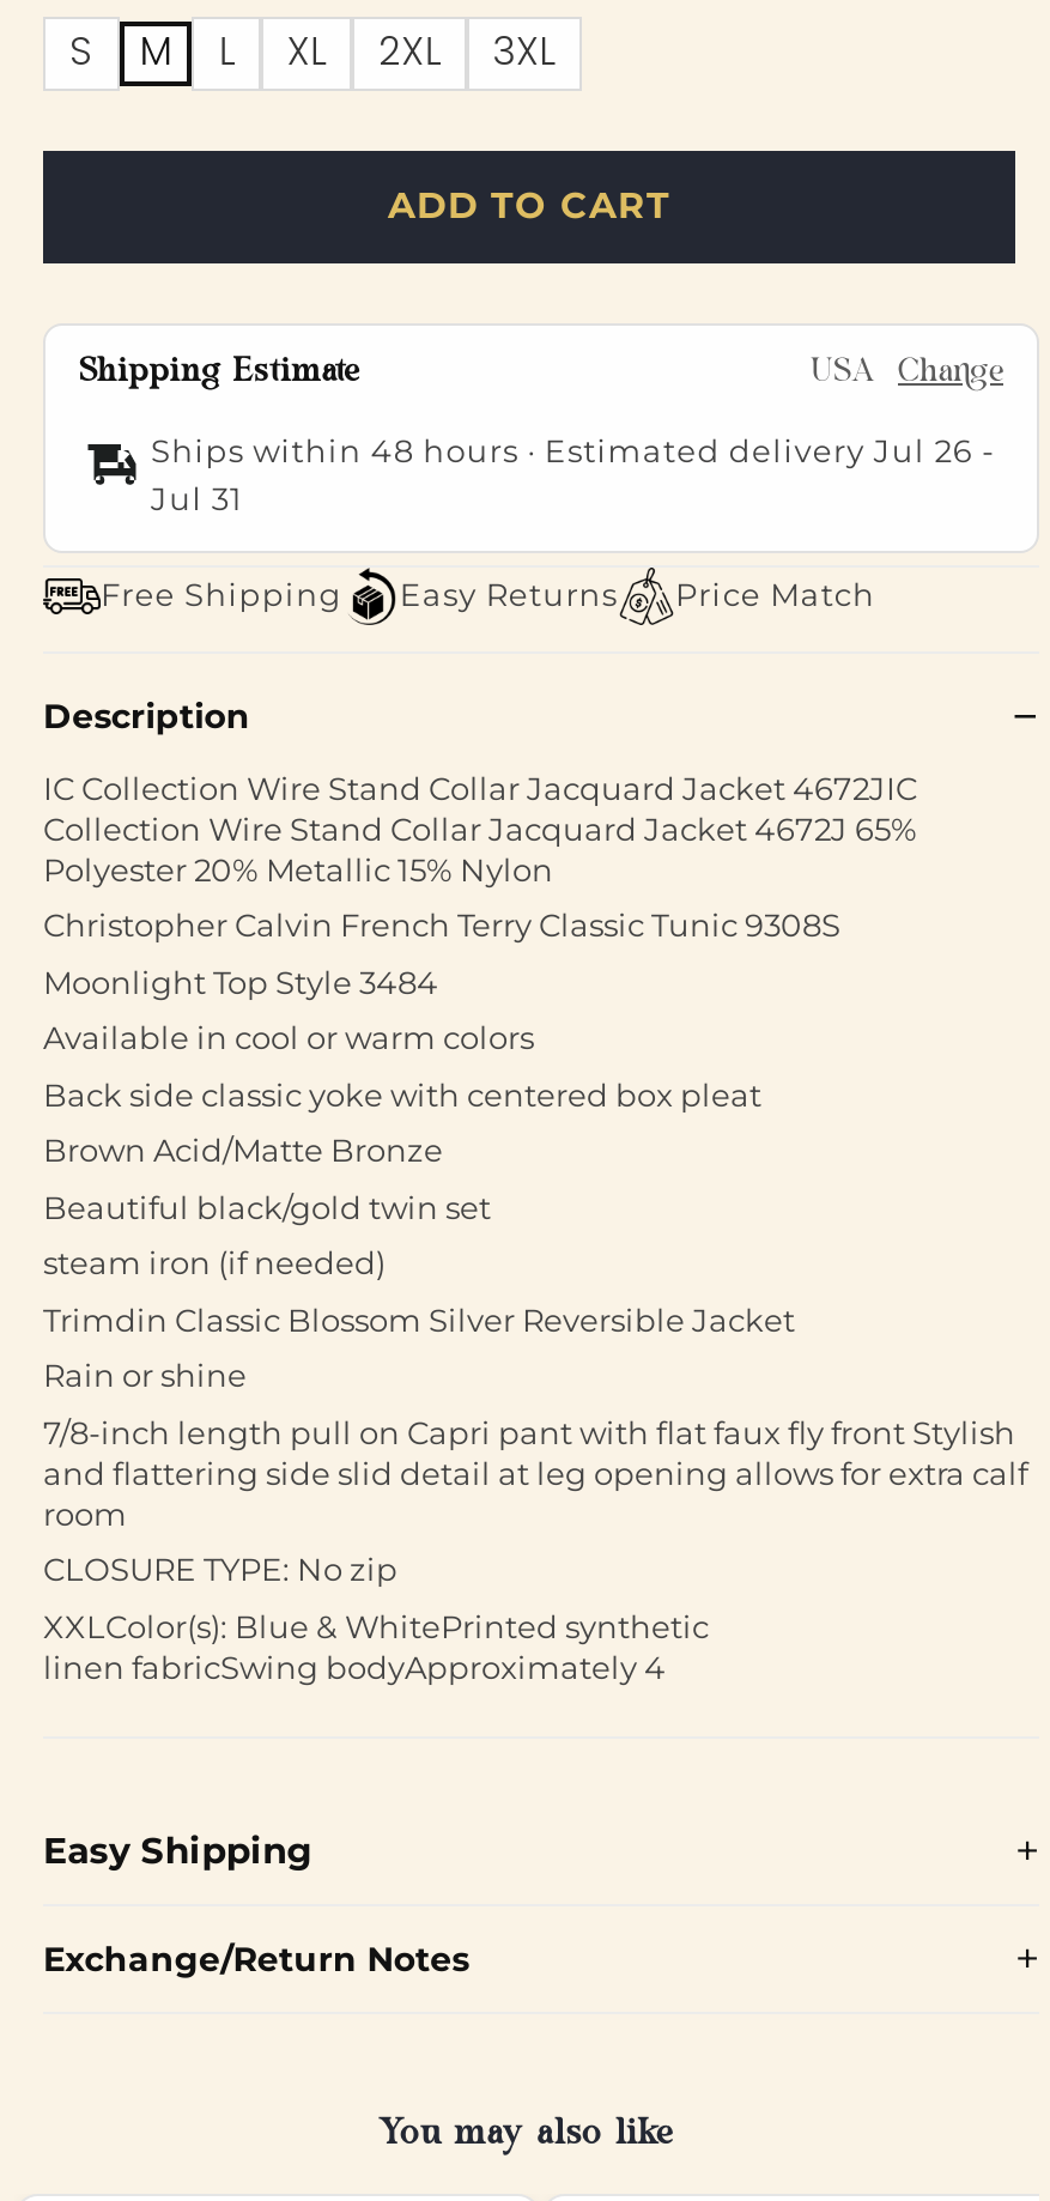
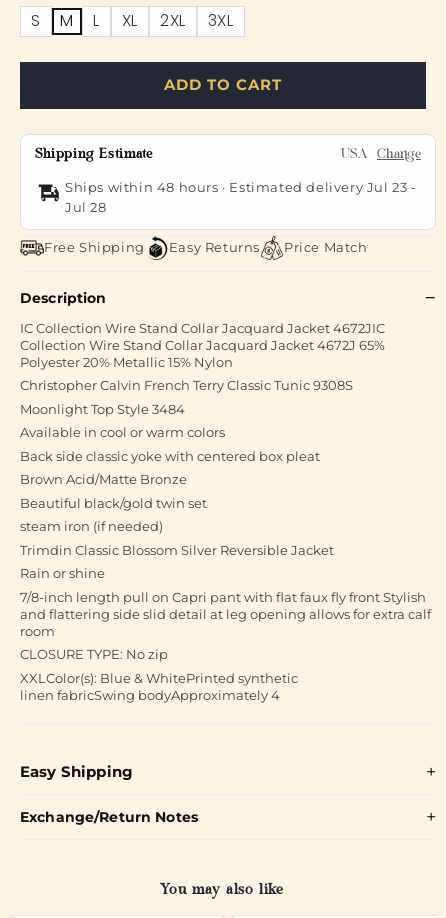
[151,430,995,468] Ships within 48 hours · Estimated delivery Jul 26 - -> [65,178,417,194] Ships within 48 hours · Estimated delivery Jul 23 -
[151,478,243,516] Jul 31 -> [65,198,107,214] Jul 28

